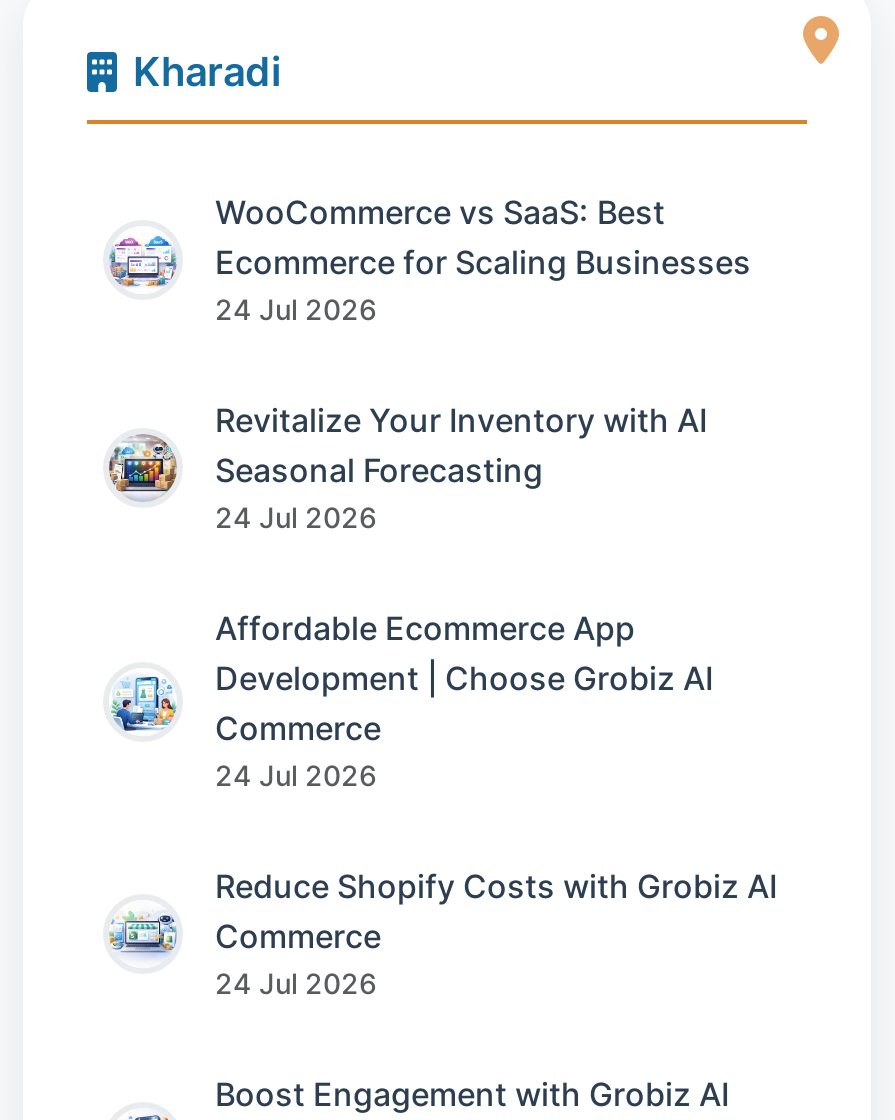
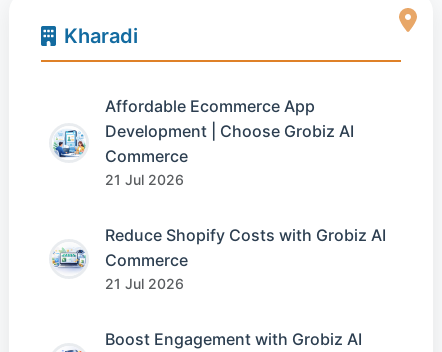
[105,192,751,534] [image] | WooCommerce vs SaaS: Best | Ecommerce for Scaling Businesses | 24 Jul 2026 | Revitalize Your Inventory with AI | Seasonal Forecasting | 24 Jul 2026 -> none
[105,430,181,508] [image] -> none
[215,758,377,792] 24 Jul 2026 -> [105,171,184,188] 21 Jul 2026
[215,966,377,1000] 24 Jul 2026 -> [105,275,184,292] 21 Jul 2026

